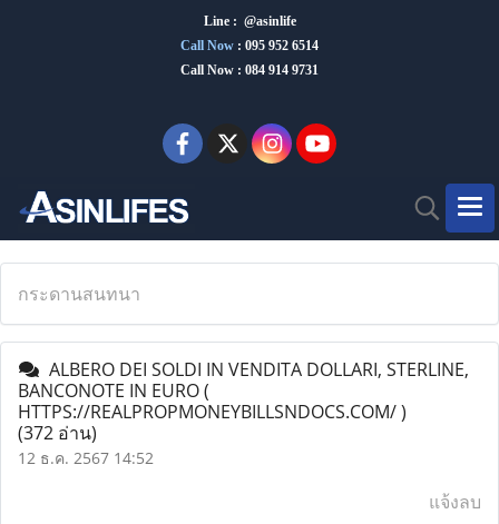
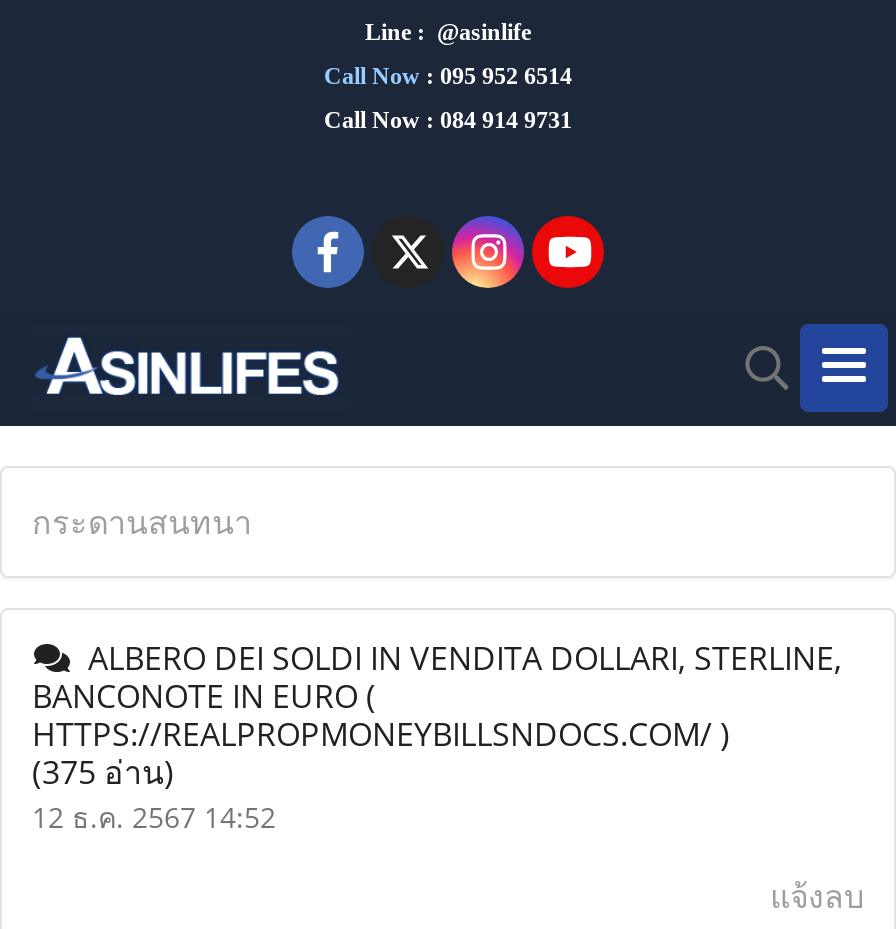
[18,421,97,445] (372 อ่าน) -> [32,750,174,794] (375 อ่าน)

